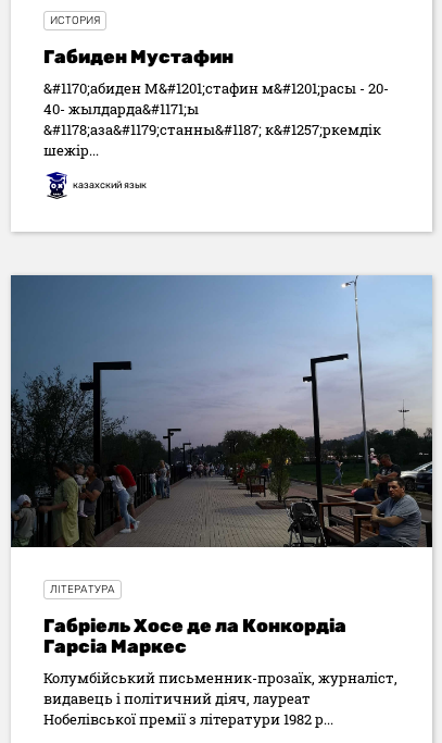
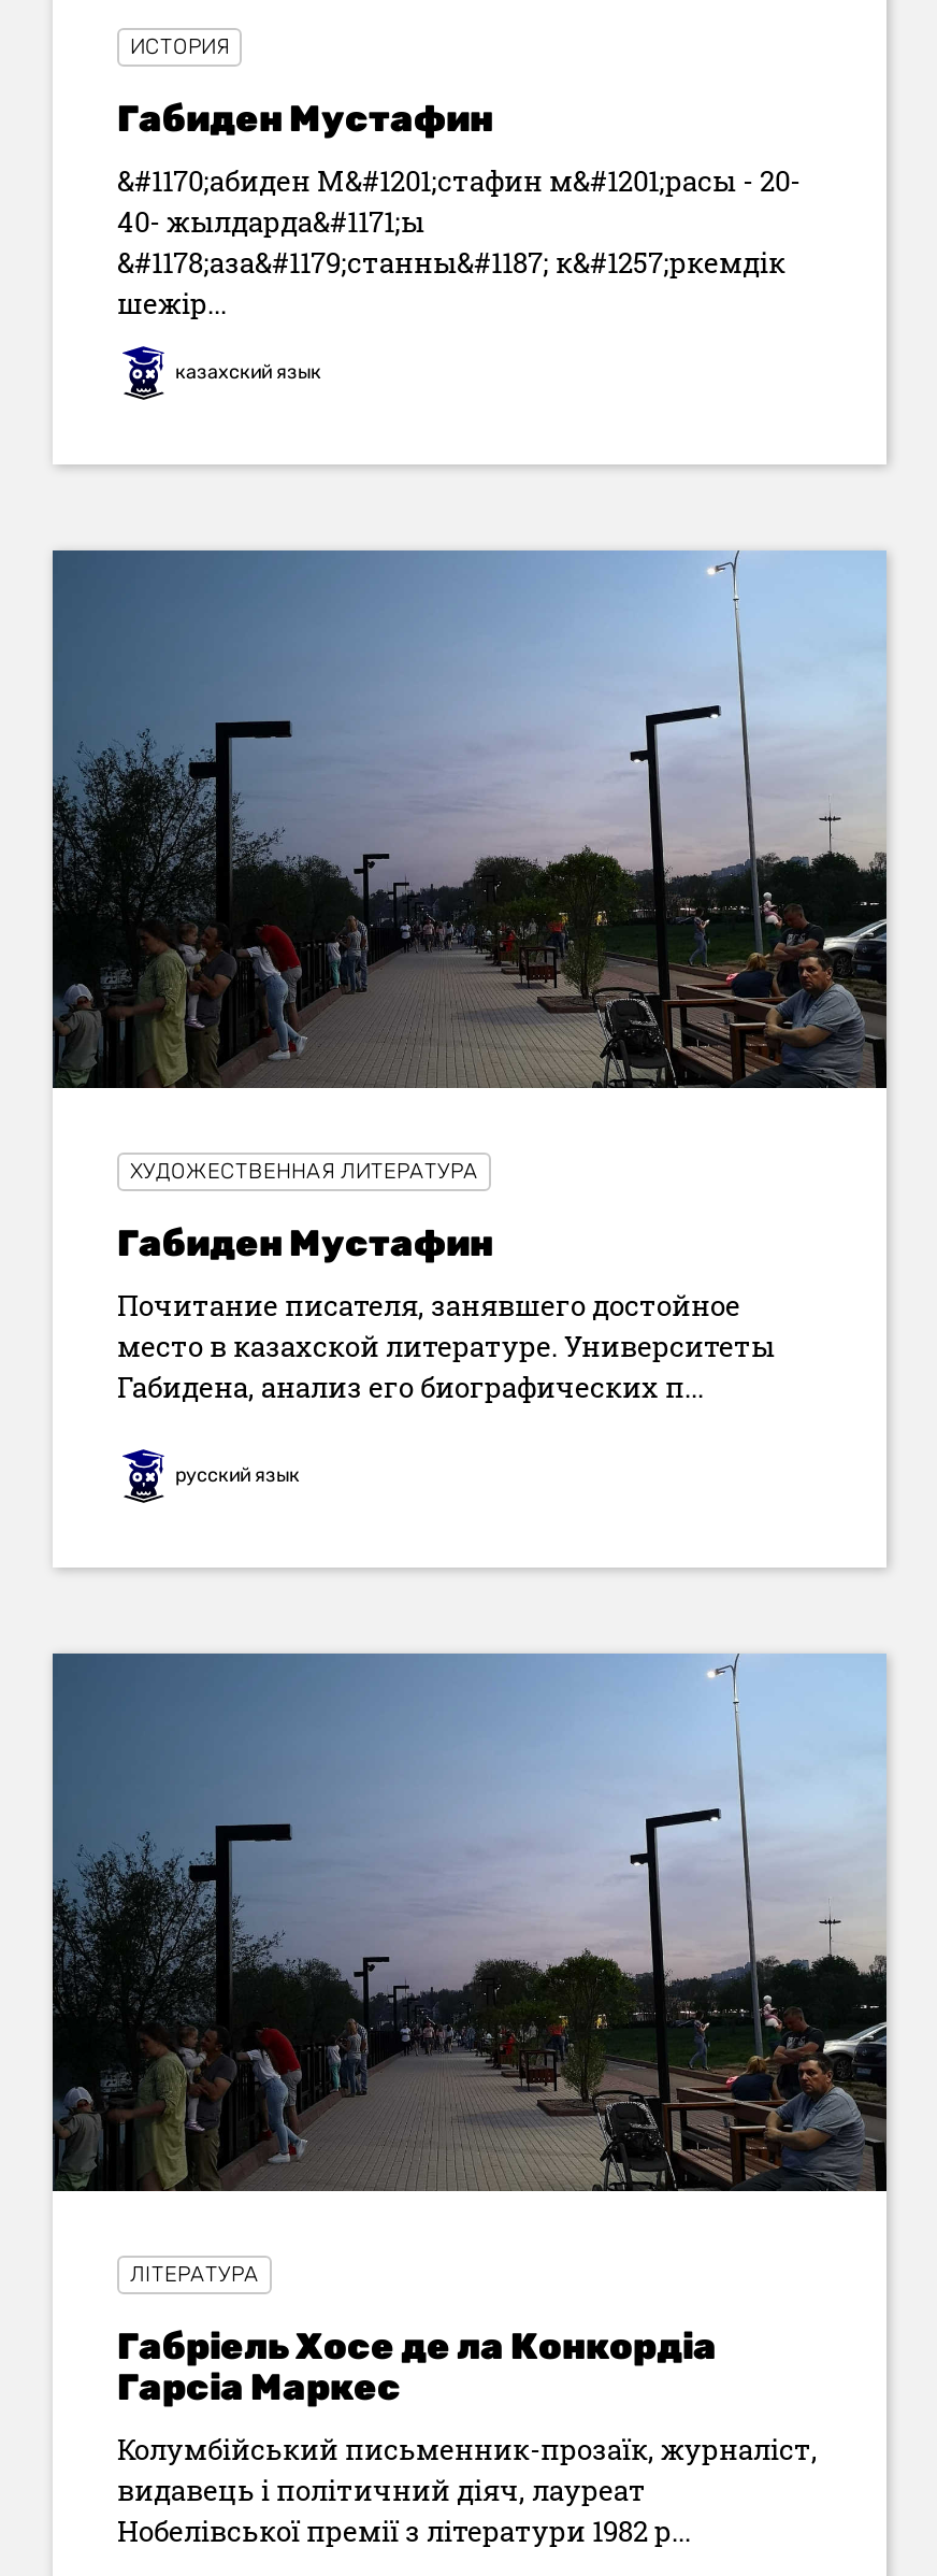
none -> [117,1159,775,1485] ХУДОЖЕСТВЕННАЯ ЛИТЕРАТУРА | Габиден Мустафин | Почитание писателя, занявшего достойное | место в казахской литературе. Университеты | Габидена, анализ его биографических п... | русский язык

